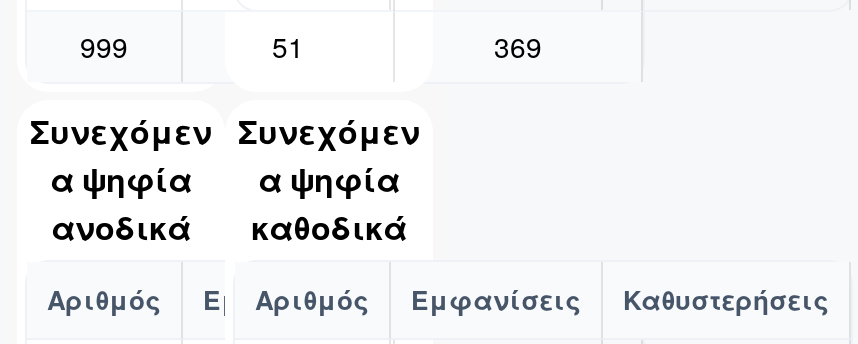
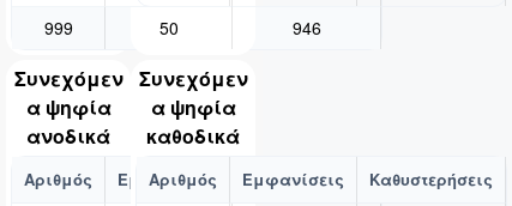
[272,26,304,66] 51 -> [159,15,178,39] 50
[494,26,542,66] 369 -> [292,15,321,39] 946

